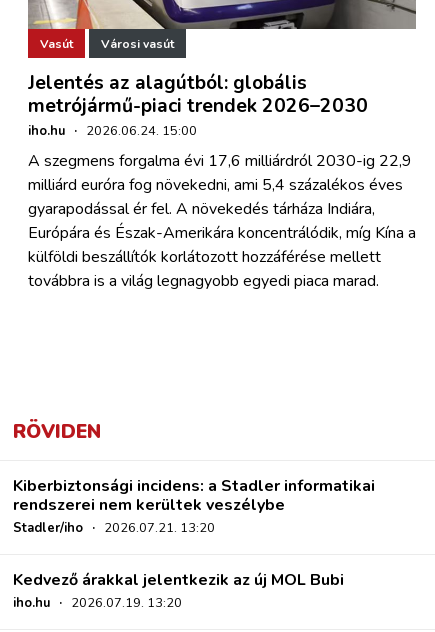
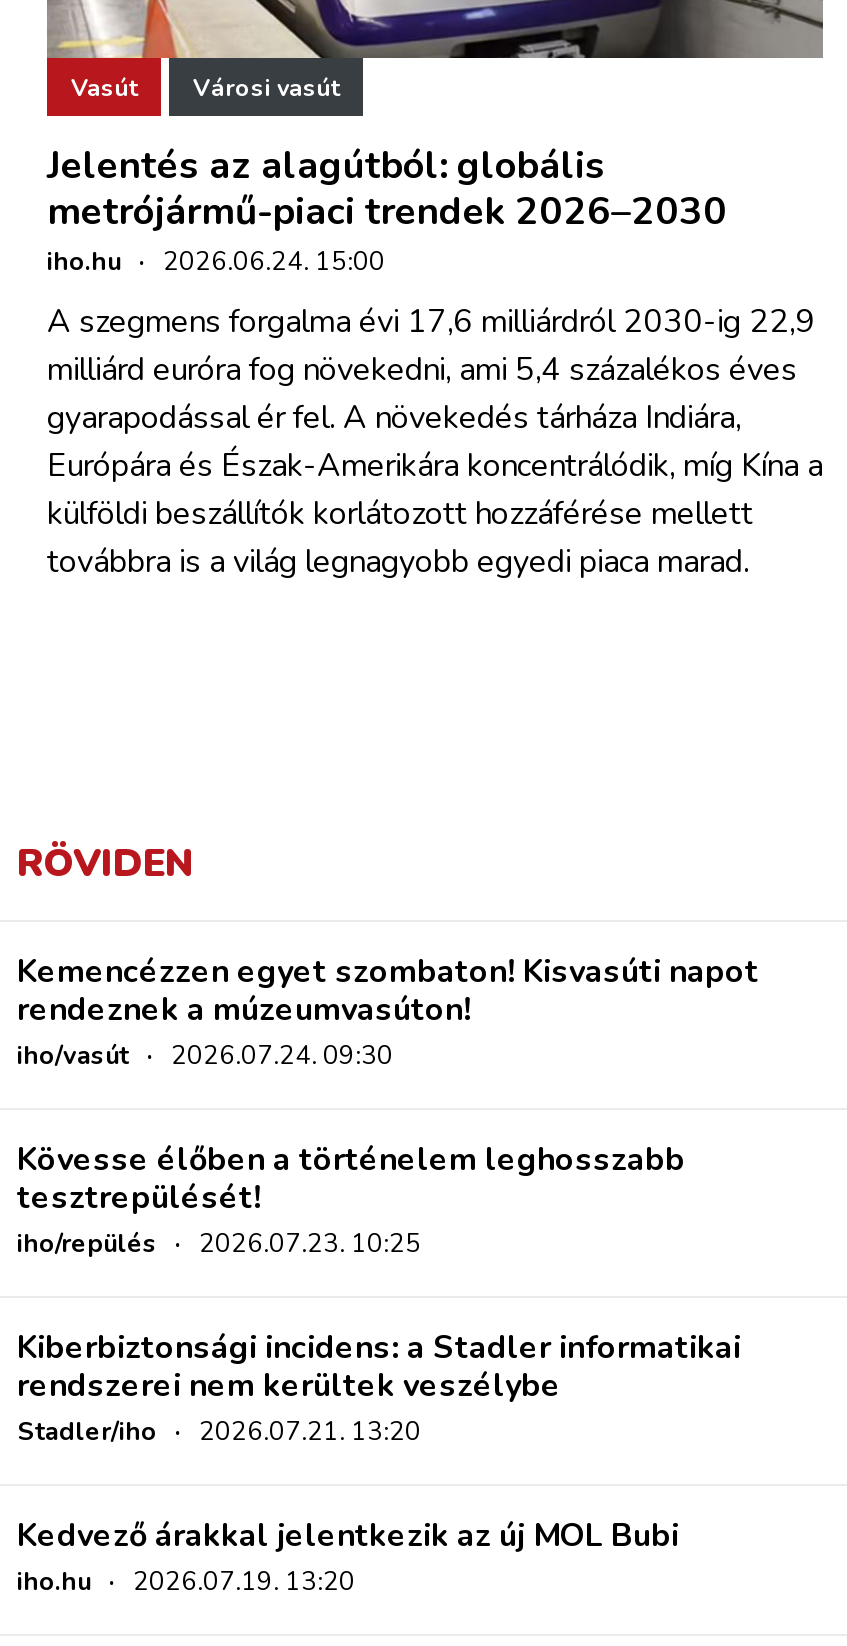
none -> [17,950,759,1262] Kemencézzen egyet szombaton! Kisvasúti napot | rendeznek a múzeumvasúton! | iho/vasút · 2026.07.24. 09:30 | Kövesse élőben a történelem leghosszabb | tesztrepülését! | iho/repülés · 2026.07.23. 10:25

